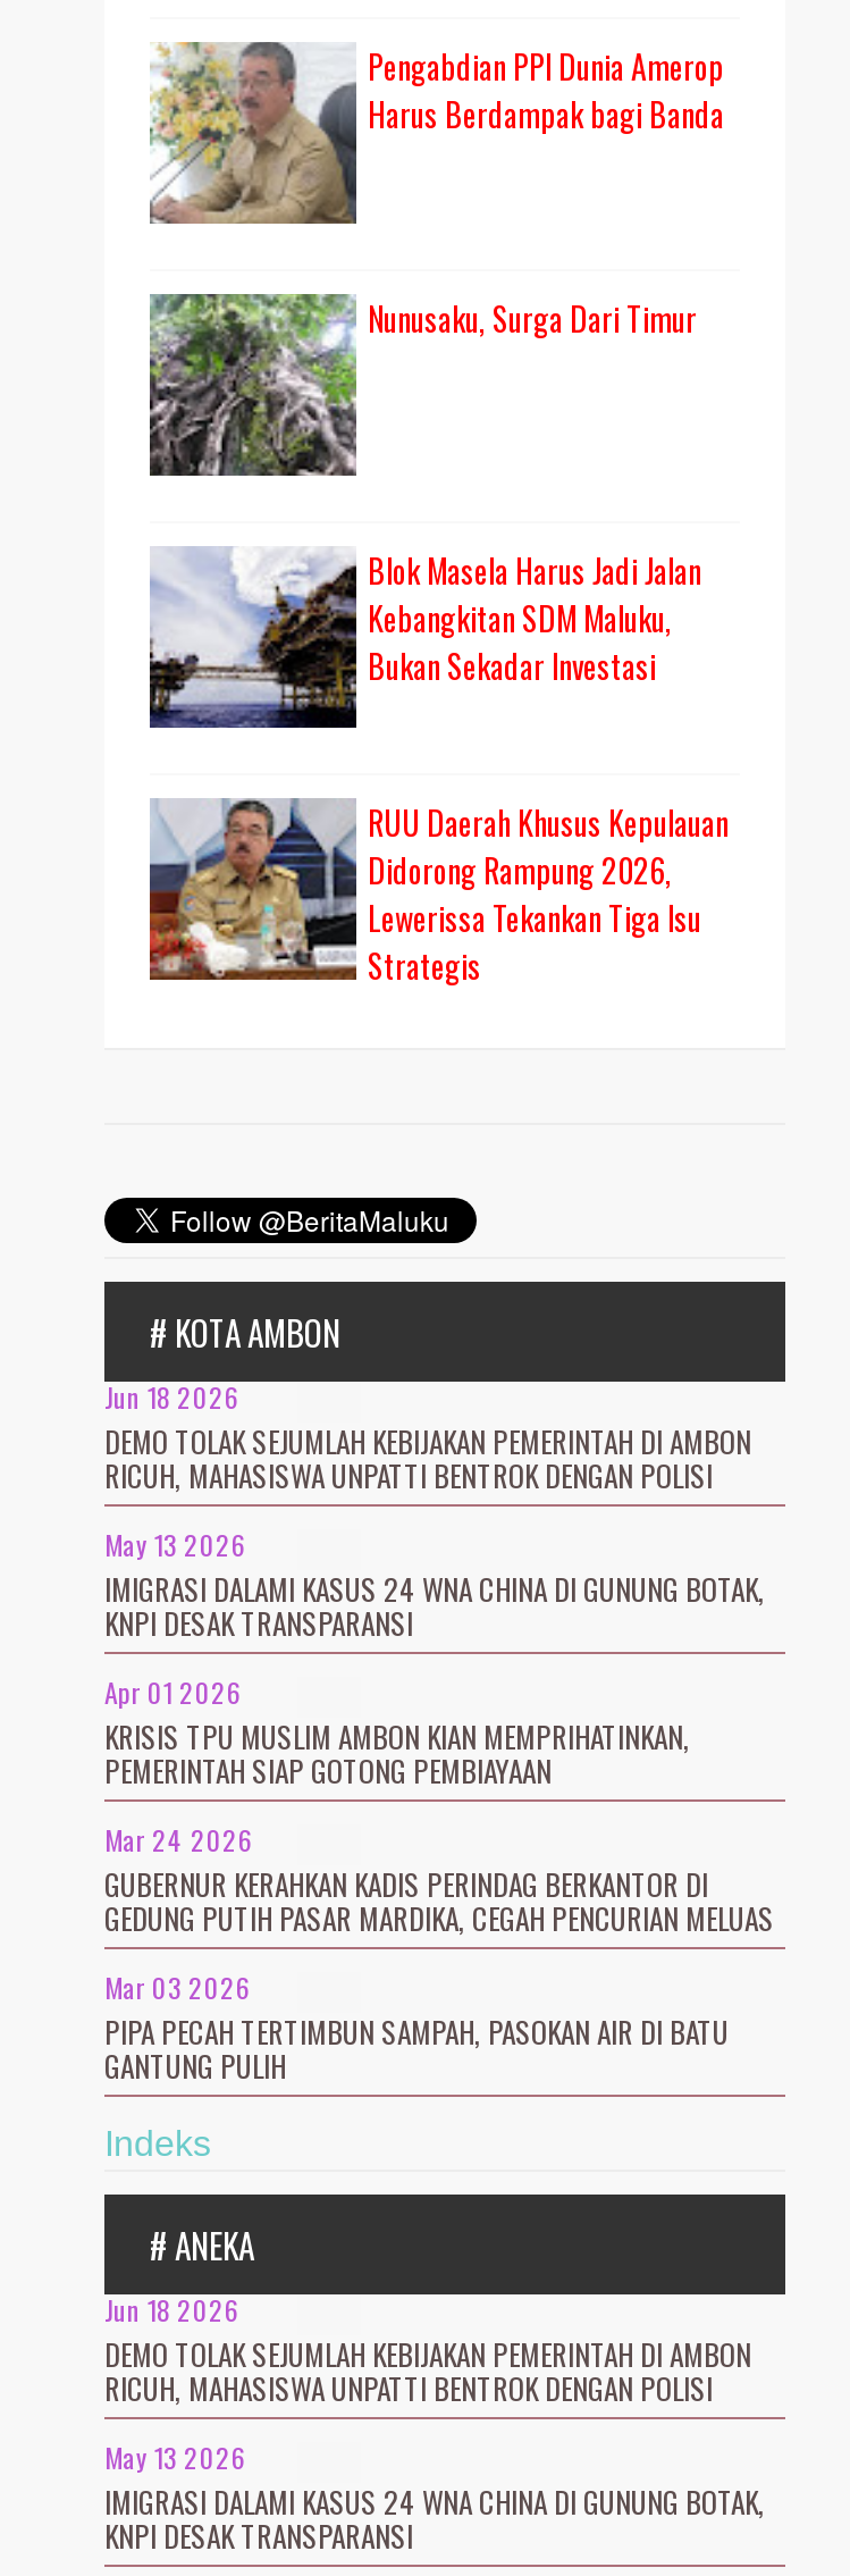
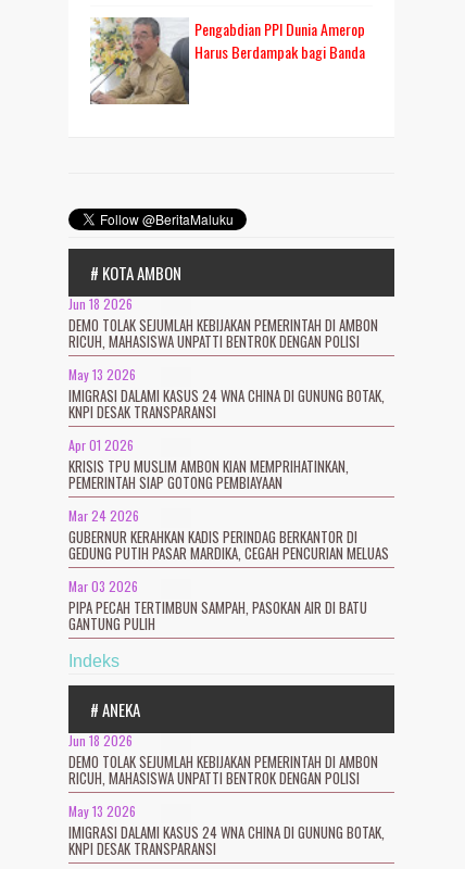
[148,292,697,478] [image] | Nunusaku, Surga Dari Timur -> none
[148,546,729,990] [image] | Blok Masela Harus Jadi Jalan | Kebangkitan SDM Maluku, | Bukan Sekadar Investasi | RUU Daerah Khusus Kepulauan | Didorong Rampung 2026, | Lewerissa Tekankan Tiga Isu | Strategis -> none
[148,798,336,980] [image] -> none

